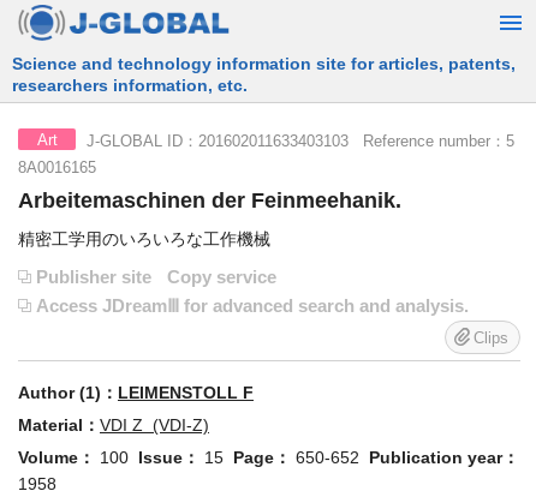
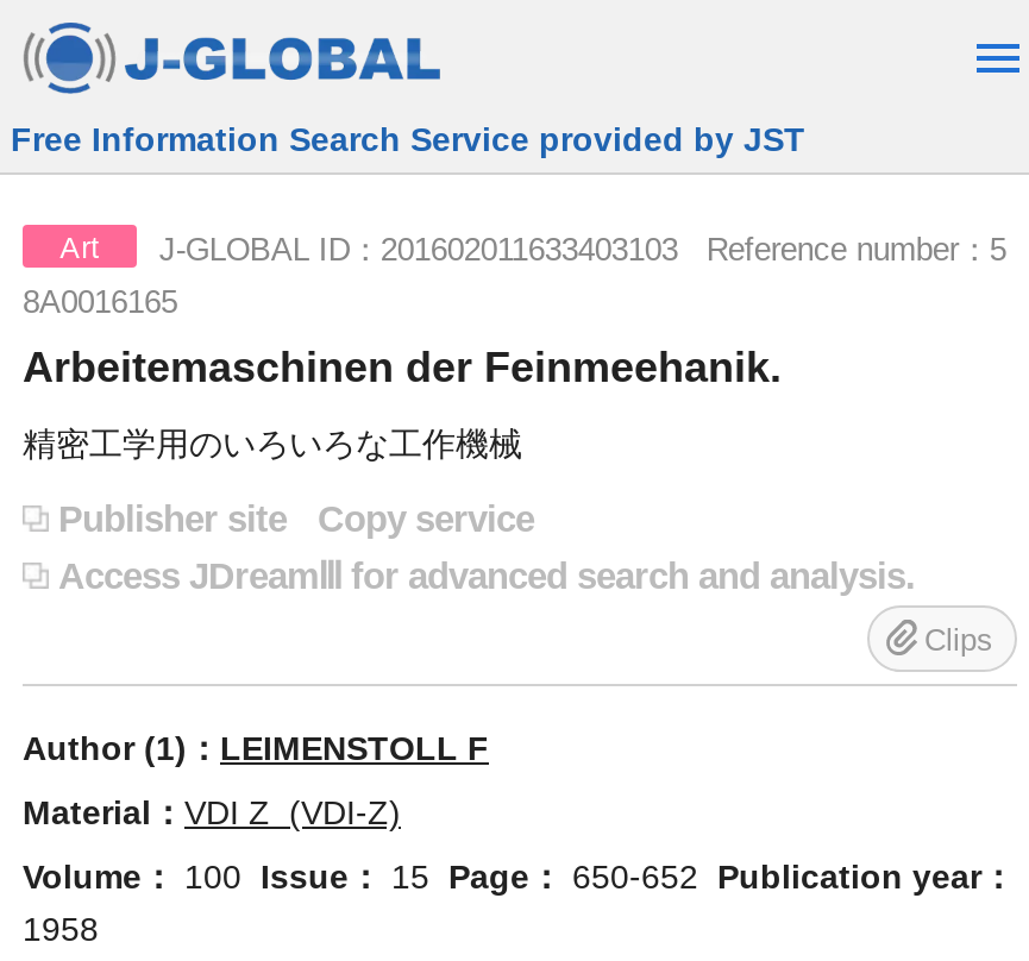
[12,54,516,95] Science and technology information site for articles, patents, | researchers information, etc. -> [11,120,805,158] Free Information Search Service provided by JST

